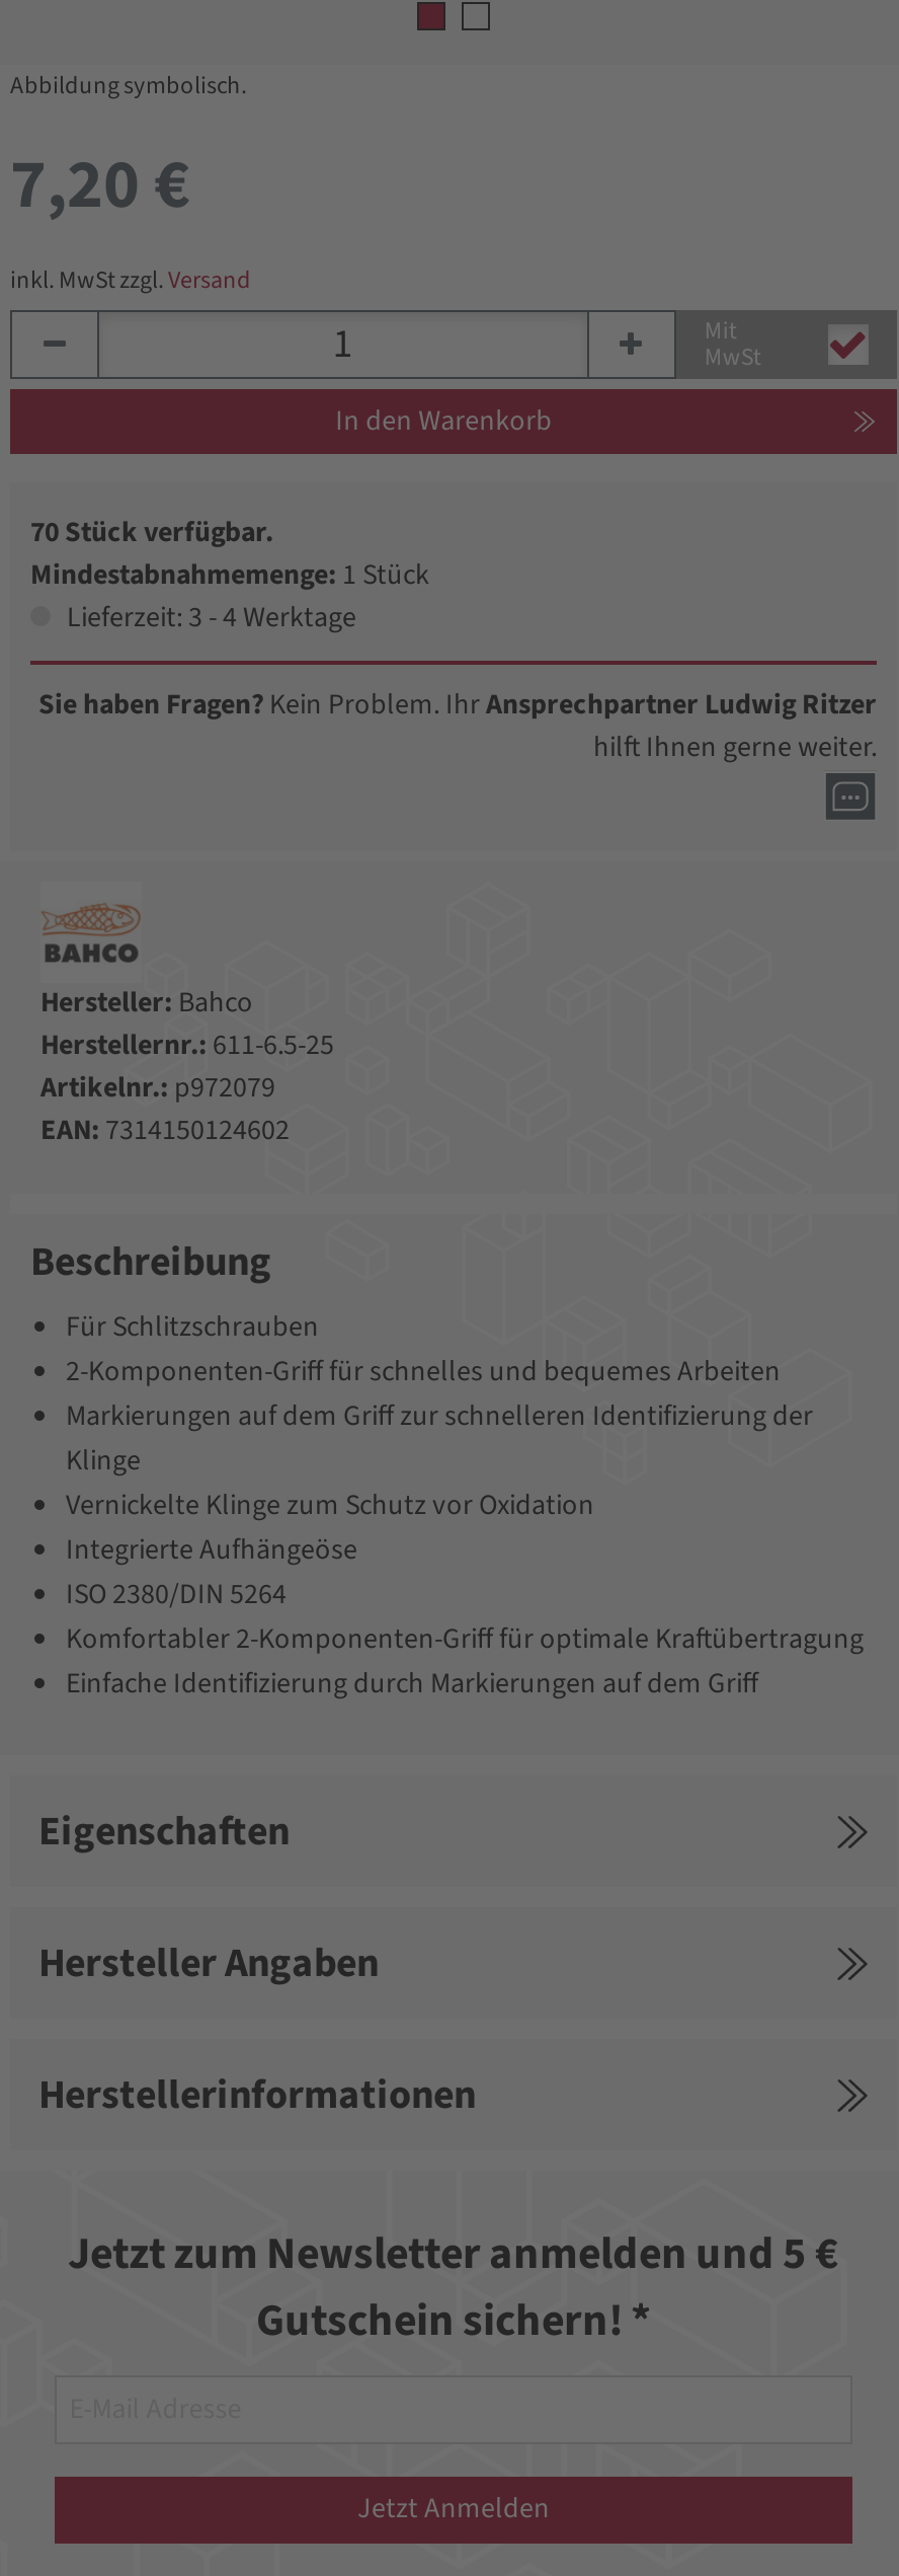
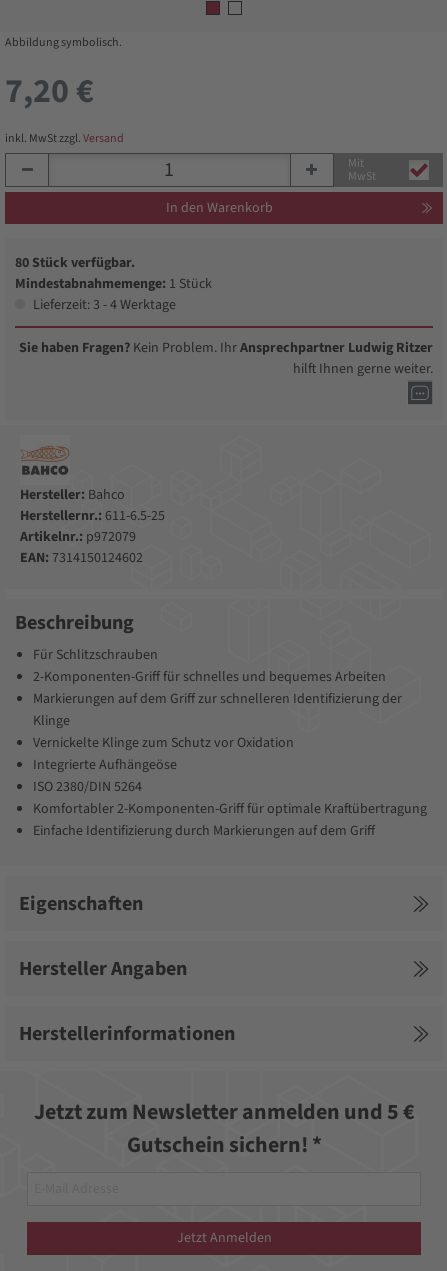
[30,513,273,554] 70 Stück verfügbar. -> [15,253,135,273] 80 Stück verfügbar.

